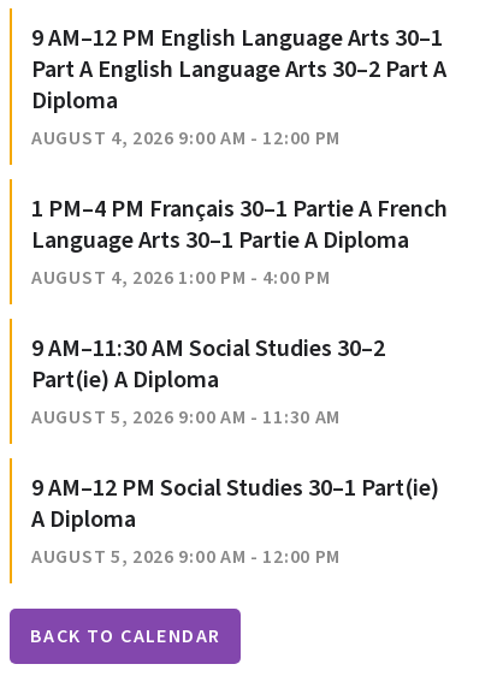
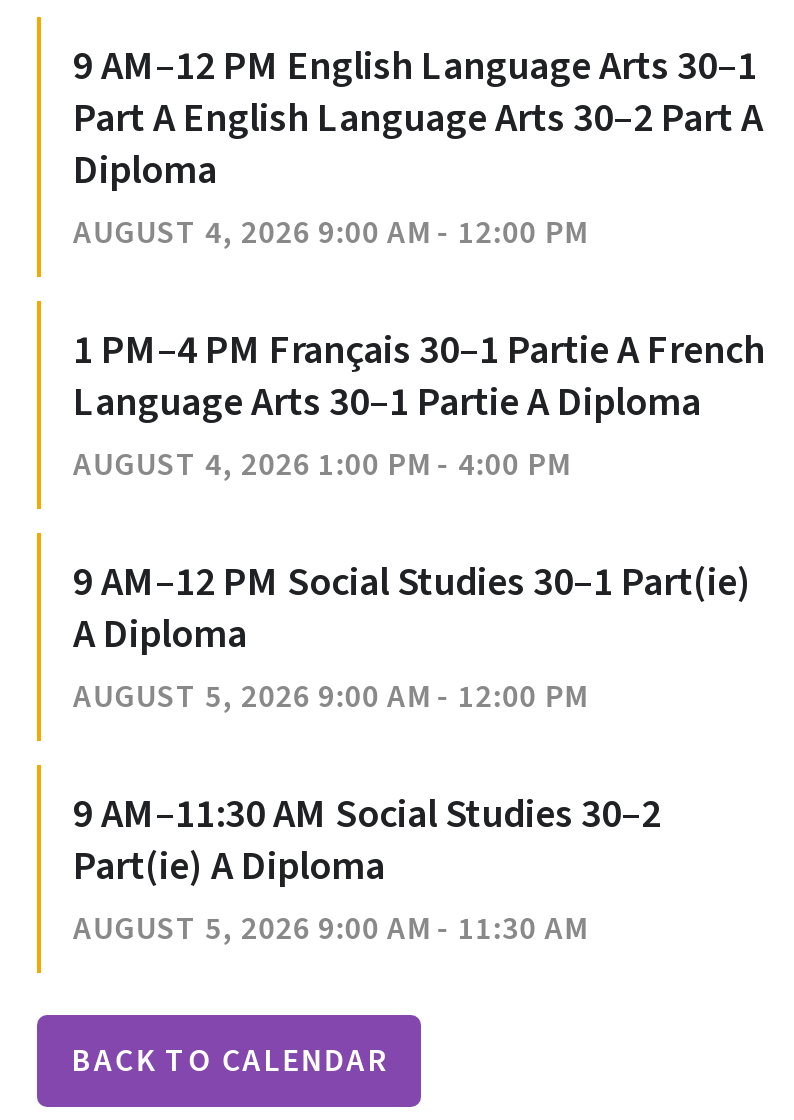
moved [31,332,385,431] -> [73,788,661,952]: 9 AM–11:30 AM Social Studies 30–2 | Part(ie) A Diploma | AUGUST 5, 2026 9:00 AM - 11:30 AM
moved [31,472,439,571] -> [73,556,751,720]: 9 AM–12 PM Social Studies 30–1 Part(ie) | A Diploma | AUGUST 5, 2026 9:00 AM - 12:00 PM

